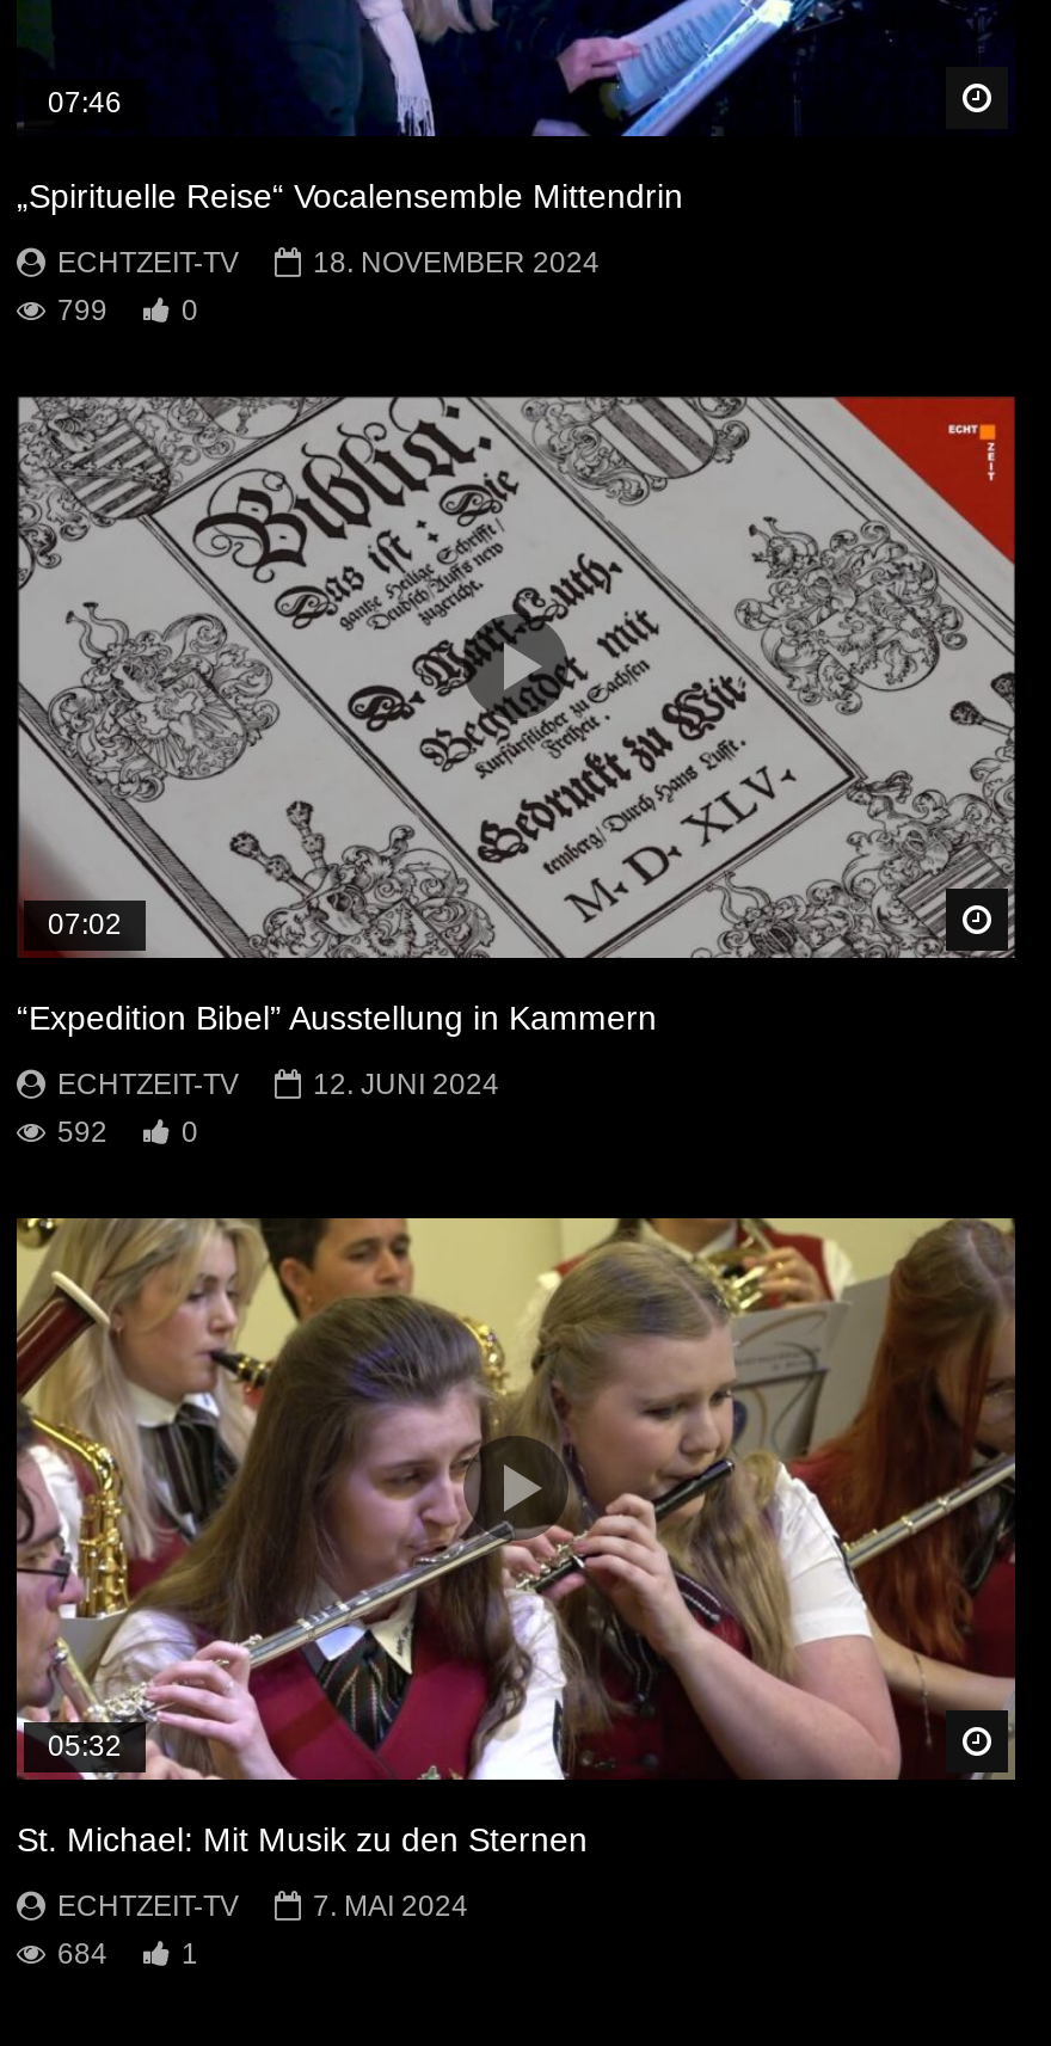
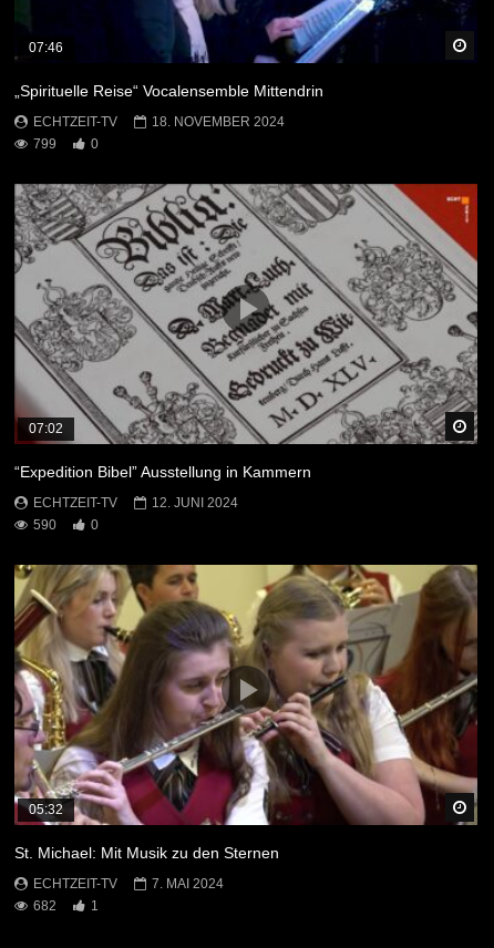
[57,1116,107,1149] 592 -> [33,517,56,533] 590
[57,1938,107,1972] 684 -> [33,899,56,914] 682

